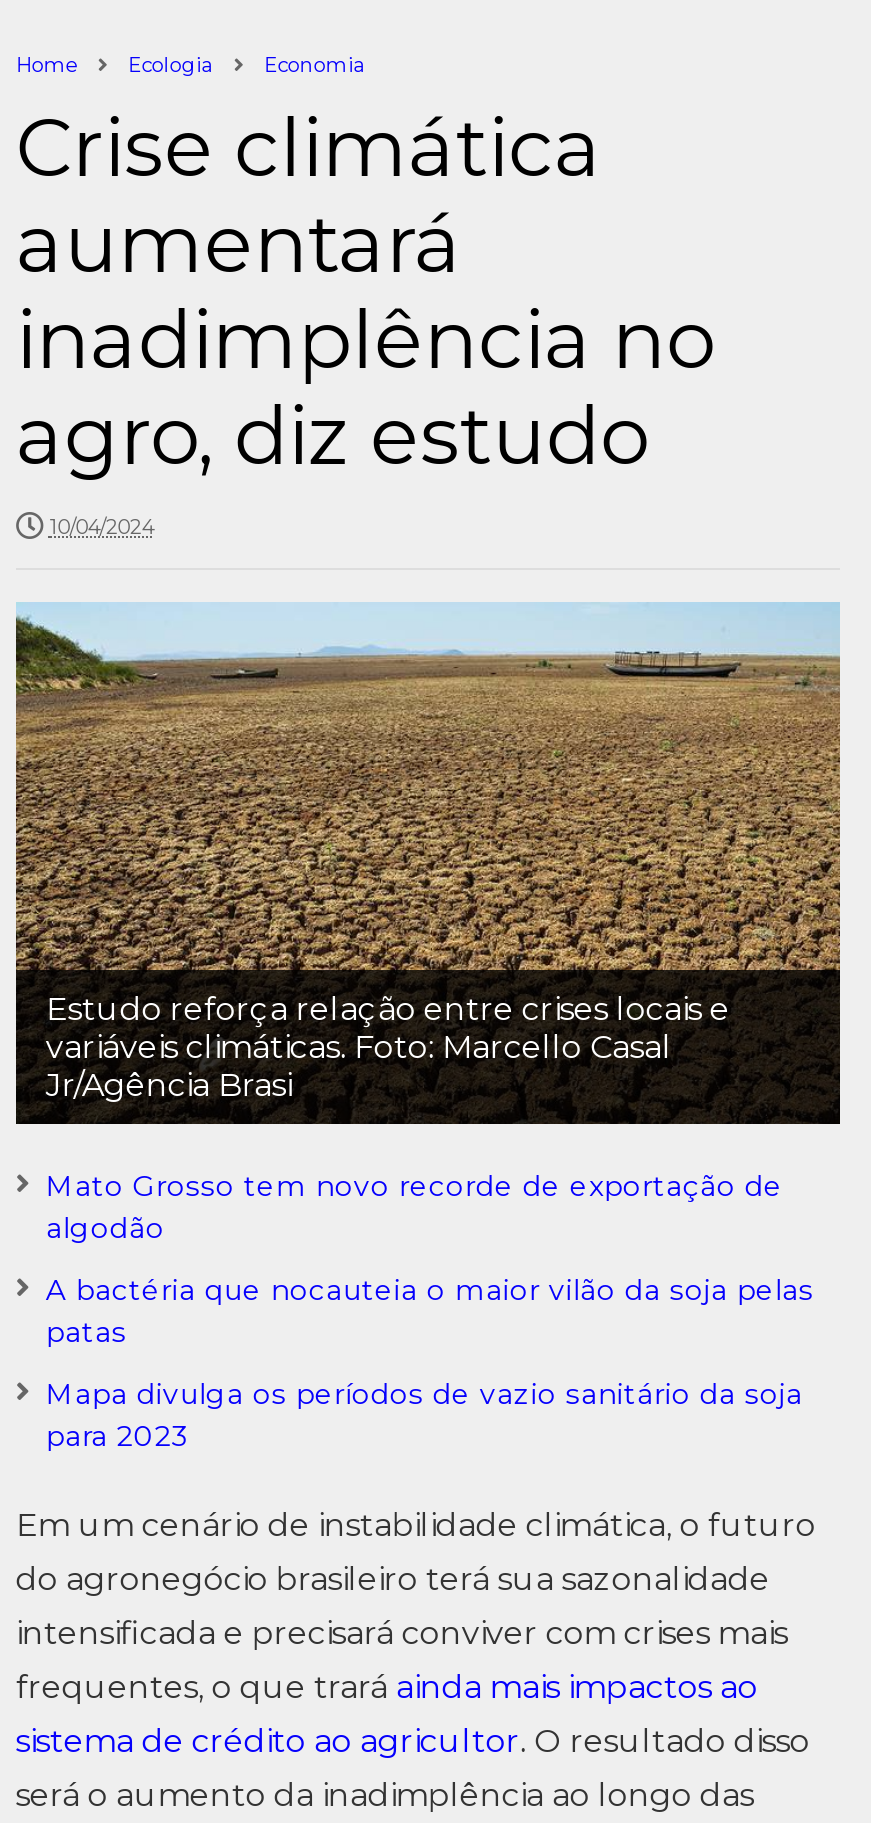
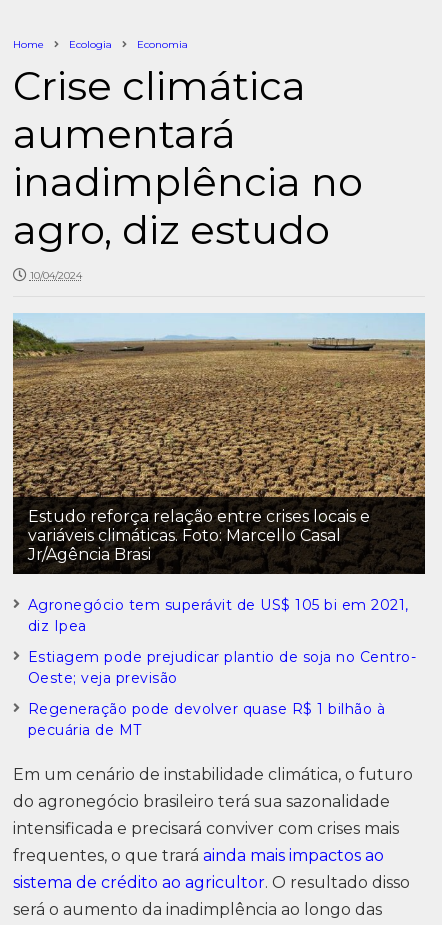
[46,1168,783,1246] Mato Grosso tem novo recorde de exportação de | algodão -> [28,596,409,635] Agronegócio tem superávit de US$ 105 bi em 2021, | diz Ipea
[46,1272,814,1350] A bactéria que nocauteia o maior vilão da soja pelas | patas -> [28,648,416,687] Estiagem pode prejudicar plantio de soja no Centro- | Oeste; veja previsão
[46,1376,803,1454] Mapa divulga os períodos de vazio sanitário da soja | para 2023 -> [28,700,385,739] Regeneração pode devolver quase R$ 1 bilhão à | pecuária de MT

